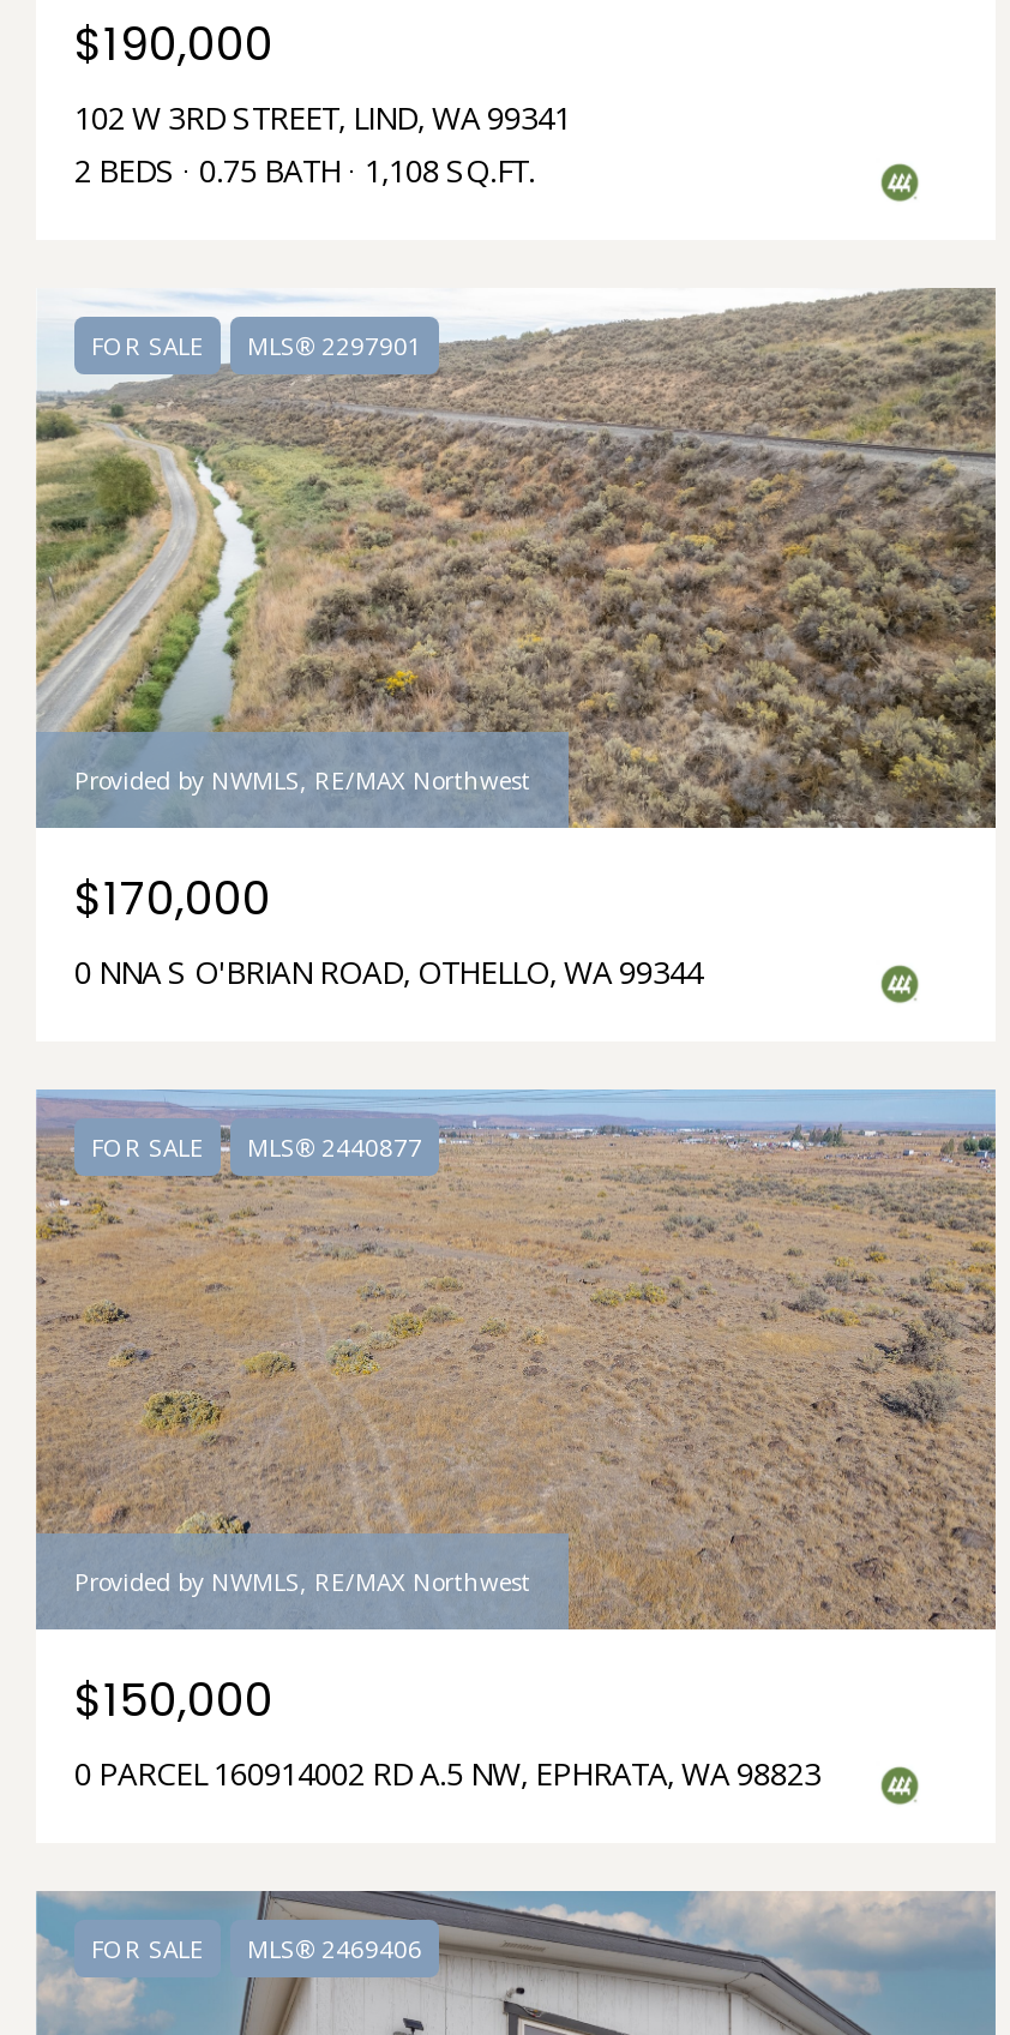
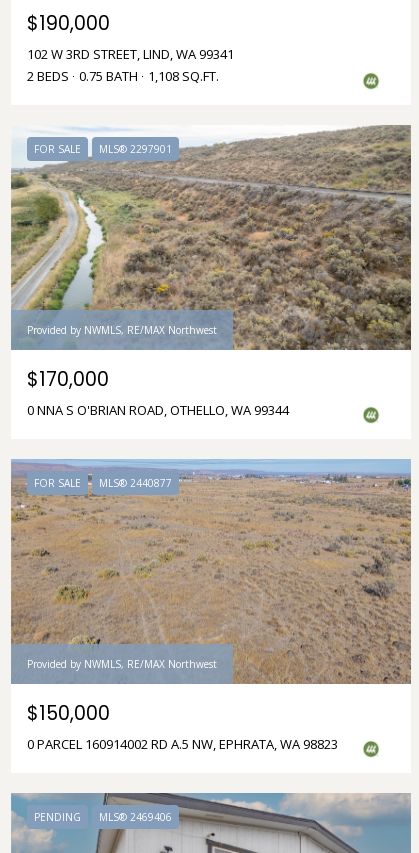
[91,1932,204,1965] FOR SALE -> [34,810,81,824] PENDING

